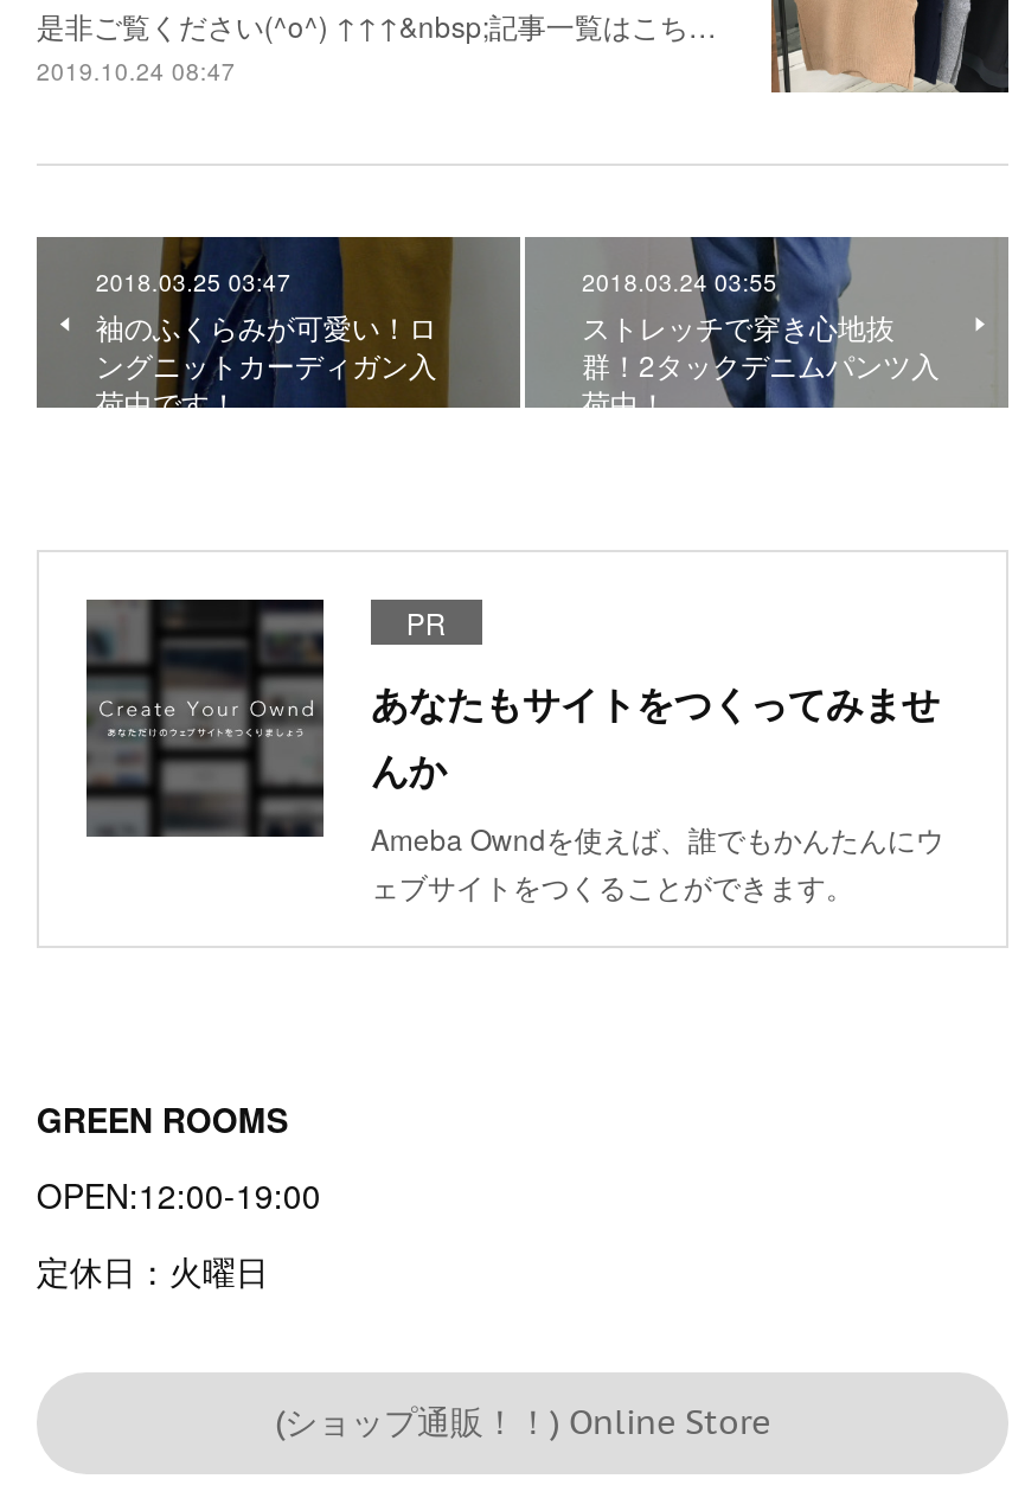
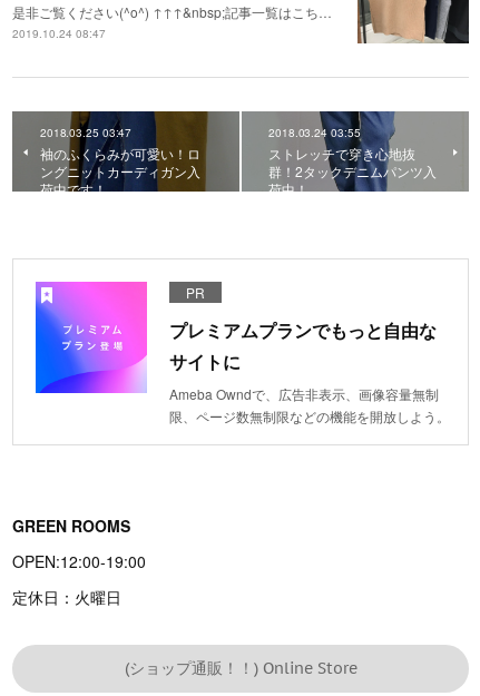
[84,597,944,906] [image] | あなたもサイトをつくってみませ | んか | Ameba Owndを使えば、誰でもかんたんにウ | ェブサイトをつくることができます。 -> [35,281,450,426] [image] | プレミアムプランでもっと自由な | サイトに | Ameba Owndで、広告非表示、画像容量無制 | 限、ページ数無制限などの機能を開放しよう。

